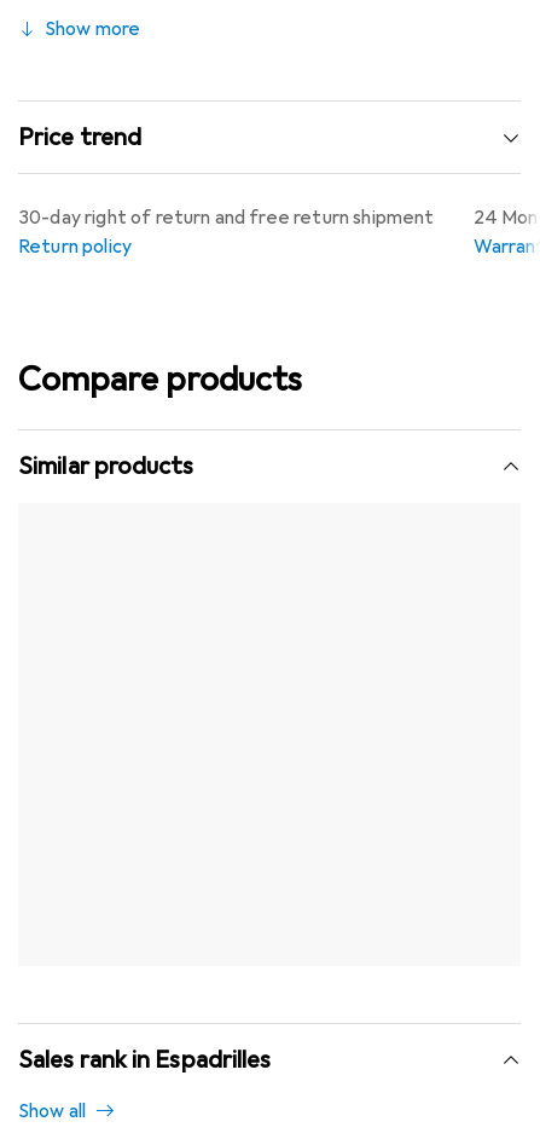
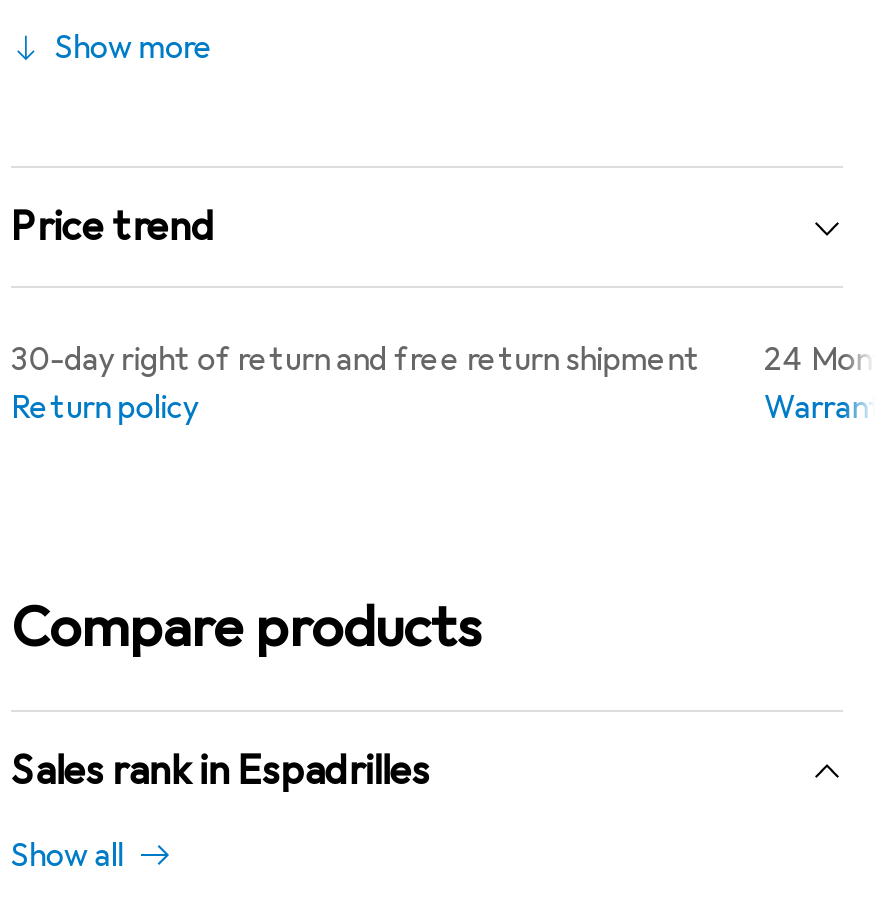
[18,451,194,481] Similar products -> none

